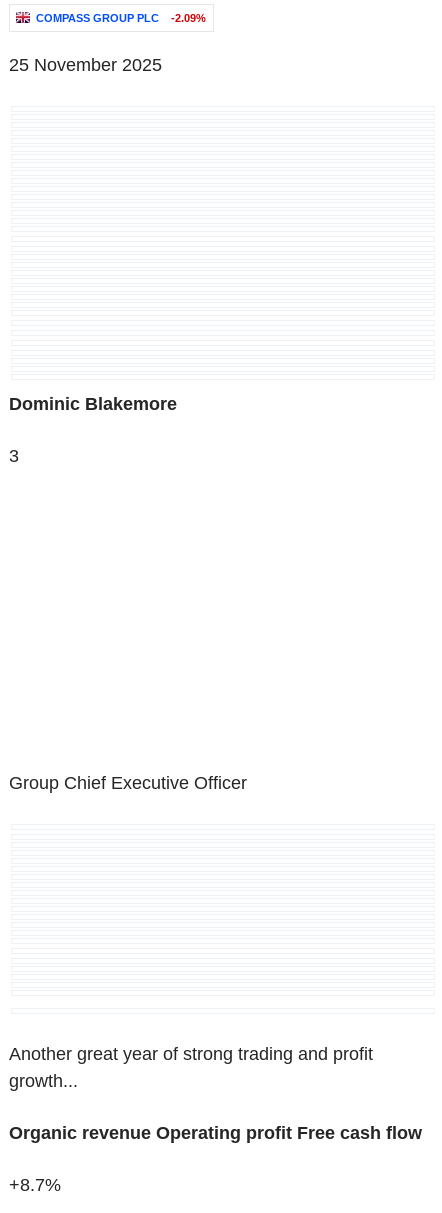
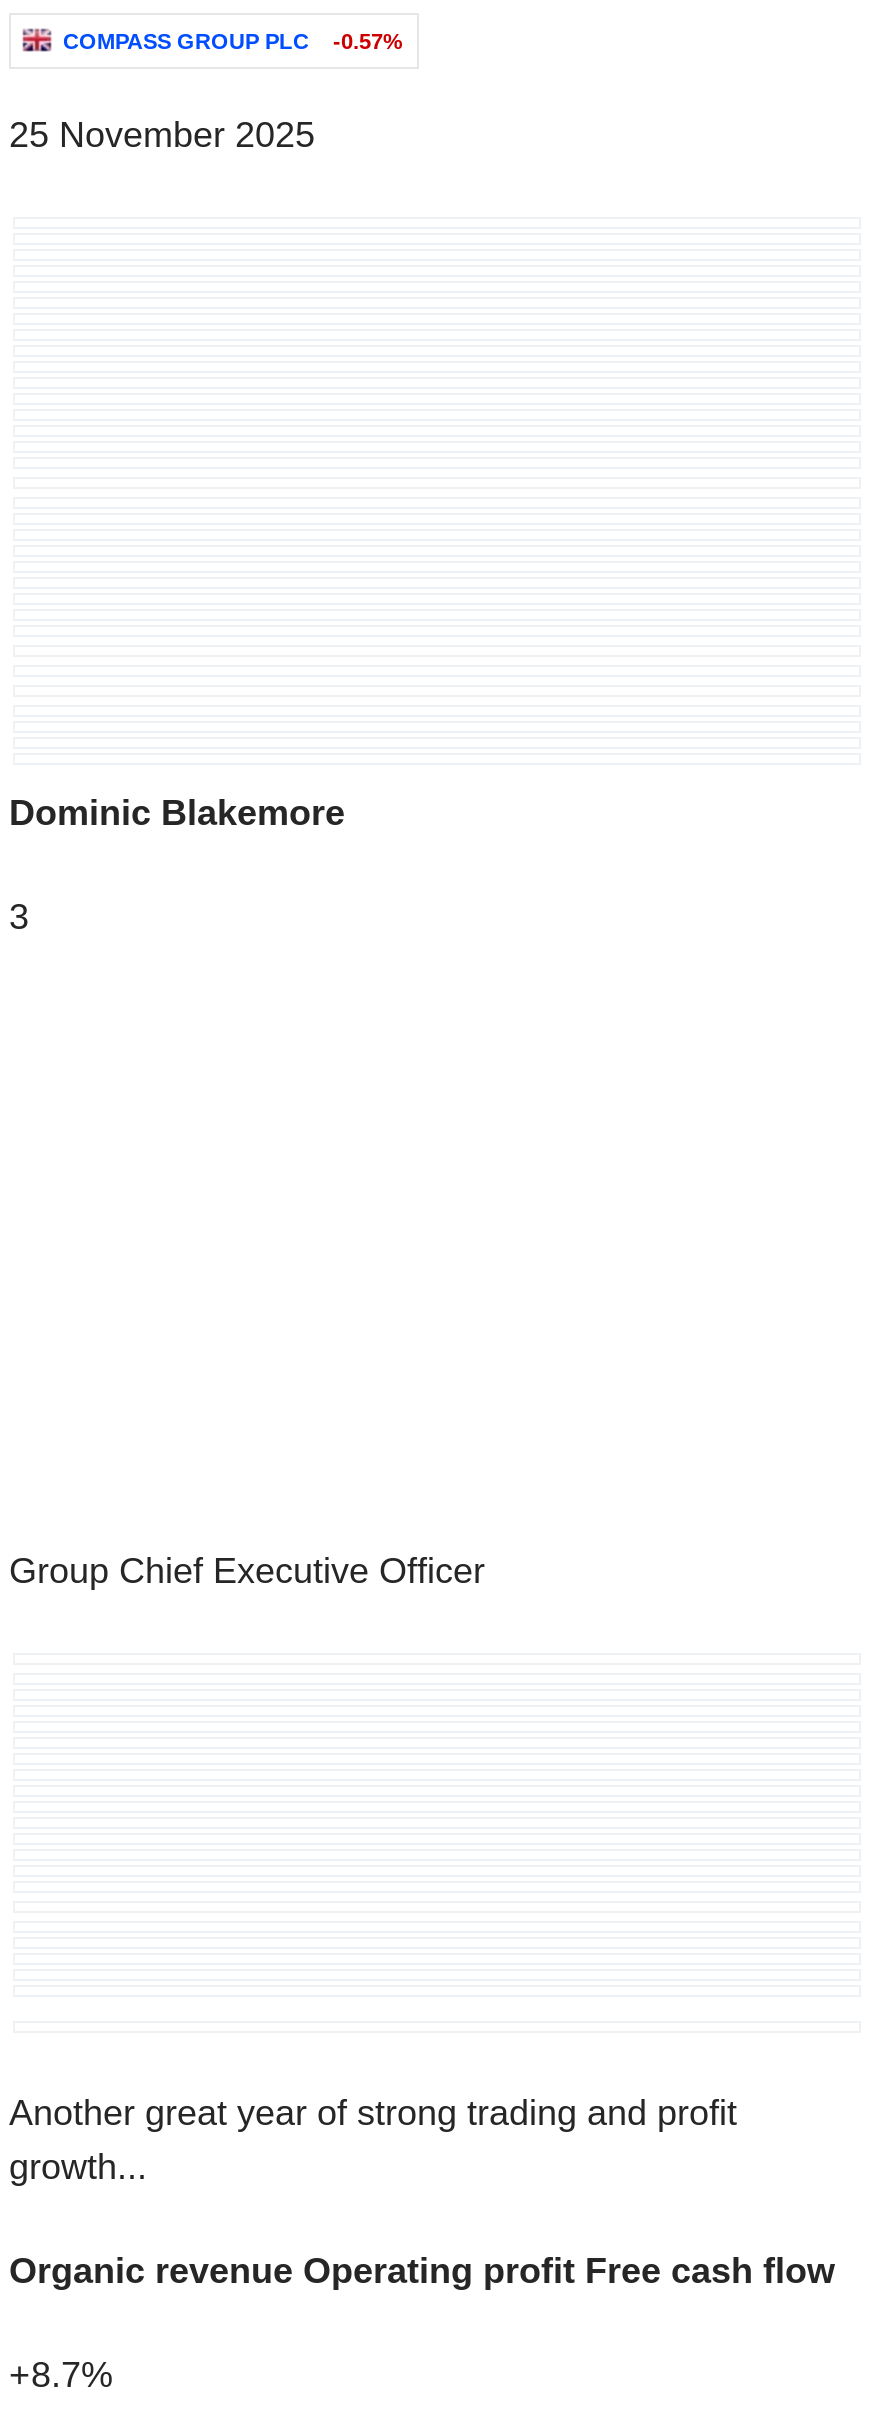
[36,12,206,24] COMPASS GROUP PLC -2.09% -> [63,29,403,53] COMPASS GROUP PLC -0.57%

